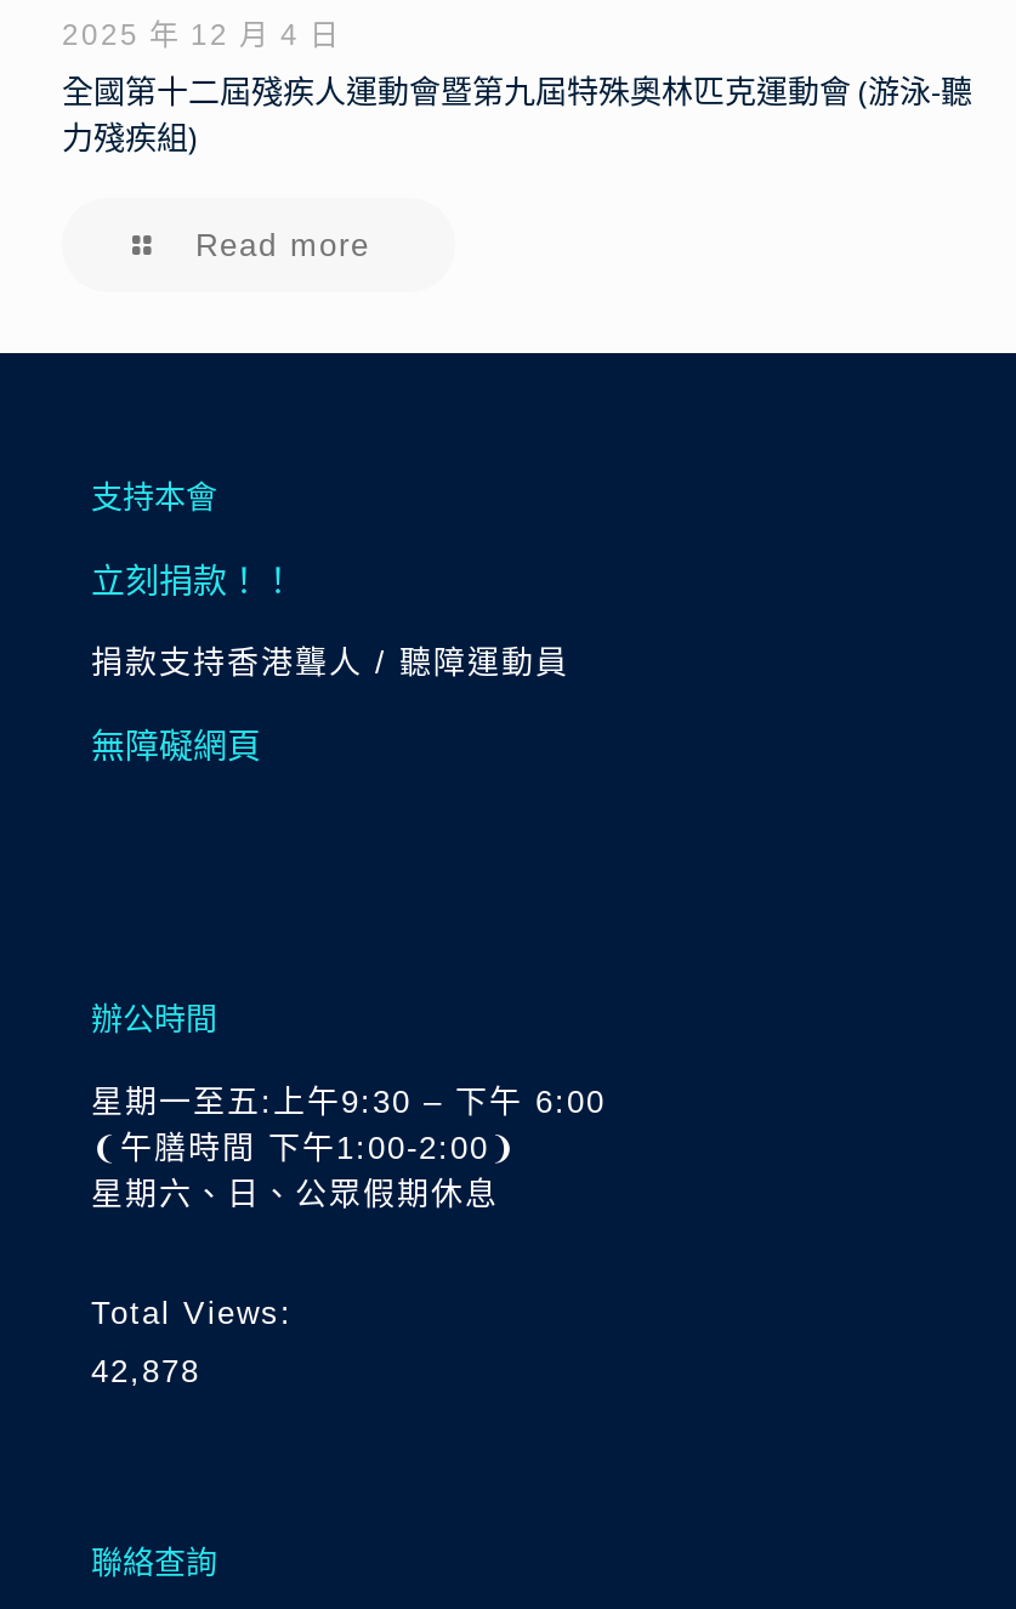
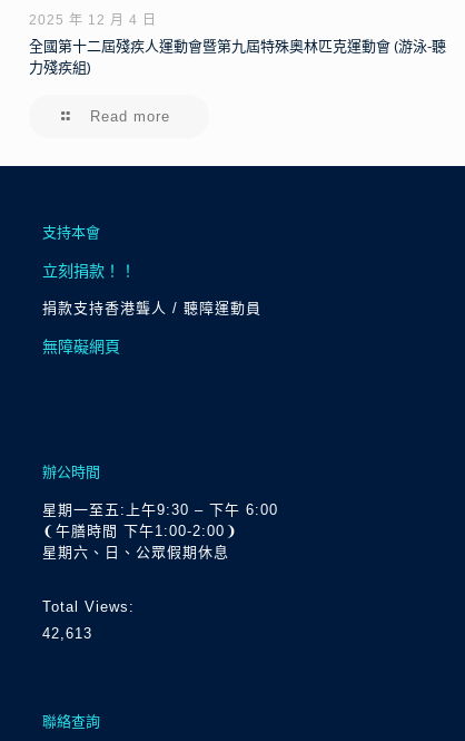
[91,1353,200,1390] 42,878 -> [42,625,92,641] 42,613

